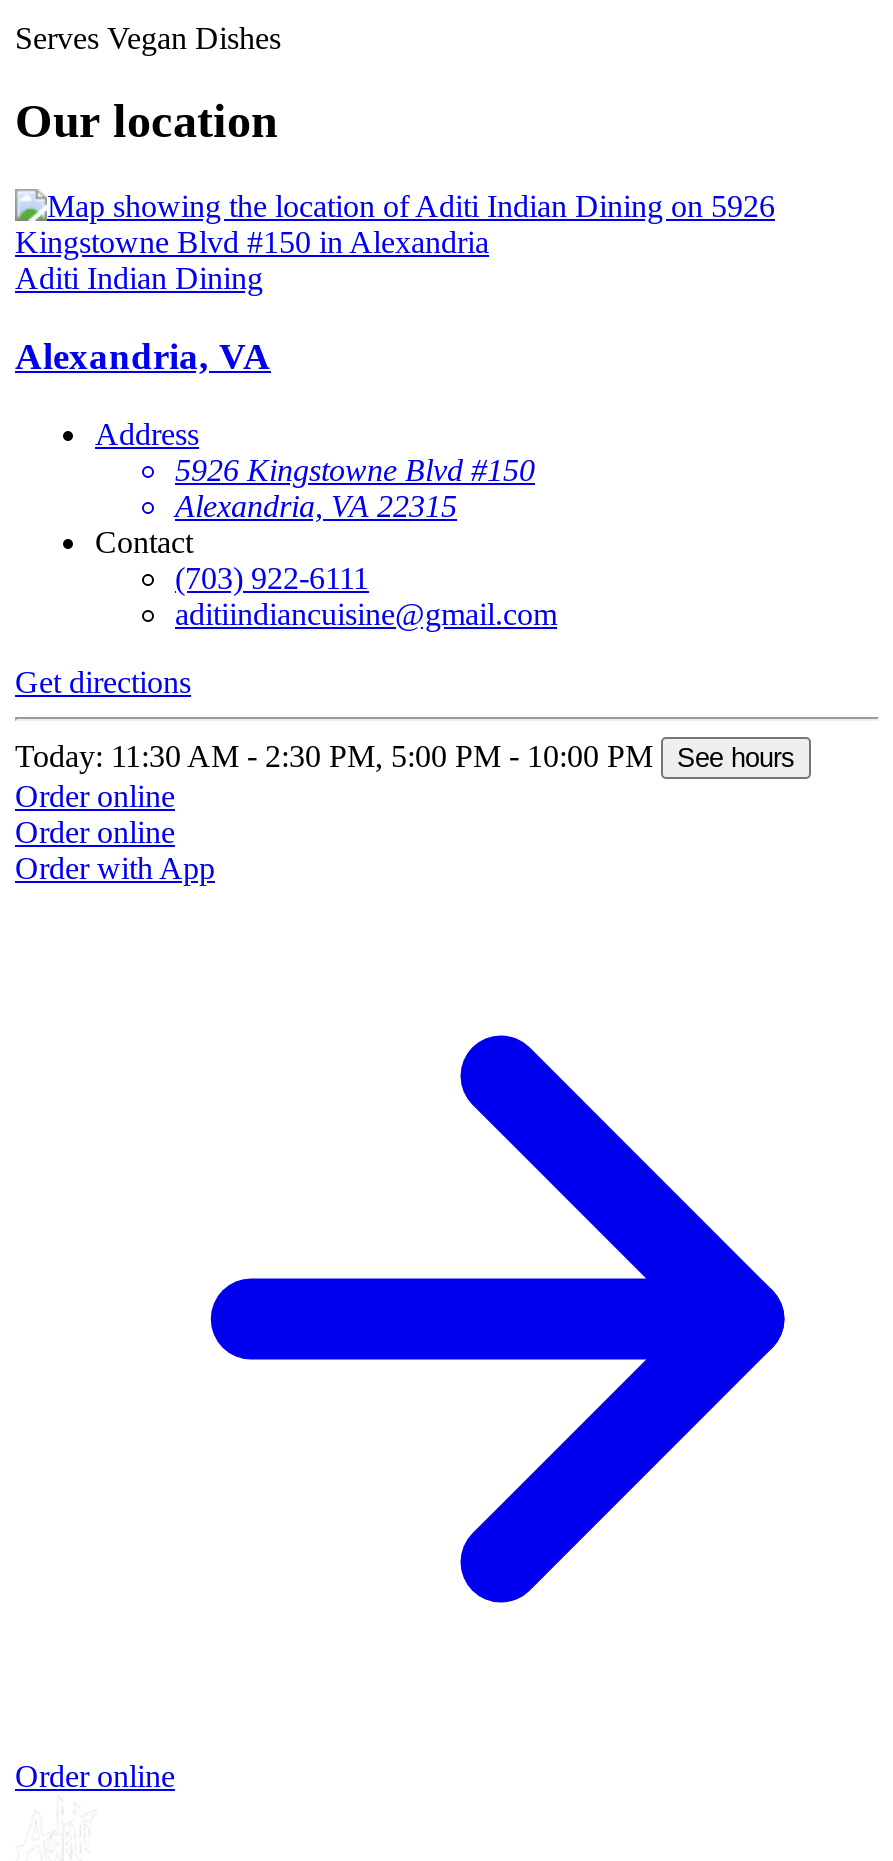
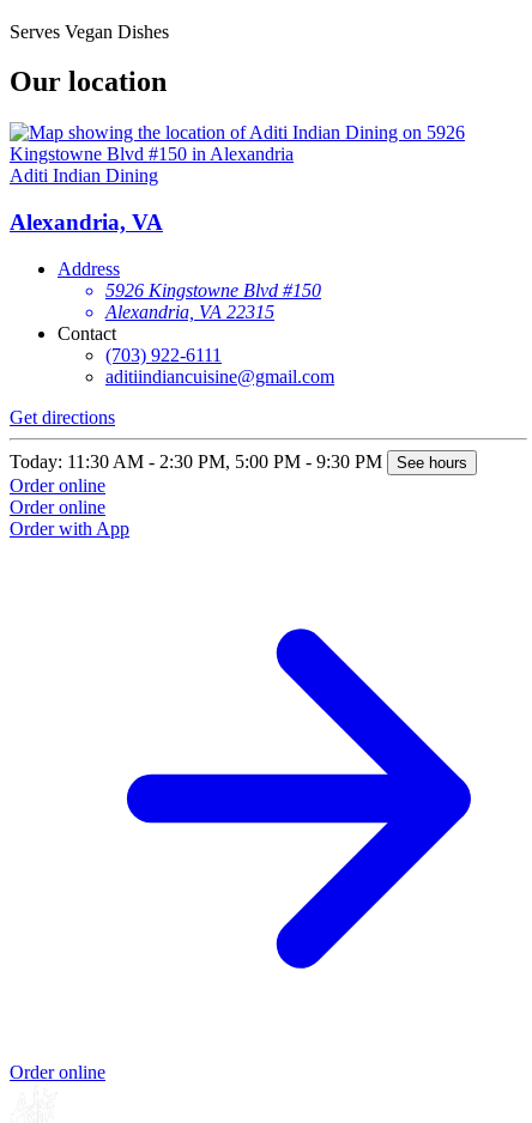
[15,739,653,773] Today: 11:30 AM - 2:30 PM, 5:00 PM - 10:00 PM -> [10,451,382,471] Today: 11:30 AM - 2:30 PM, 5:00 PM - 9:30 PM

